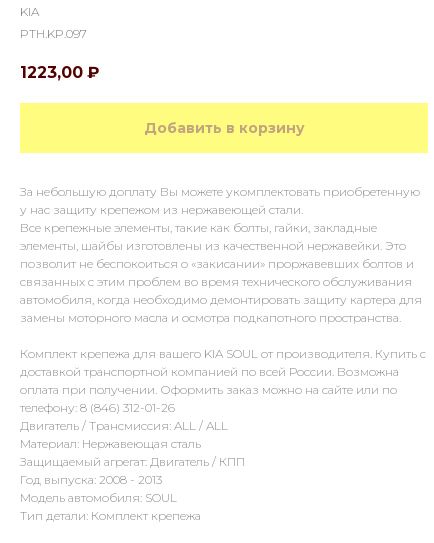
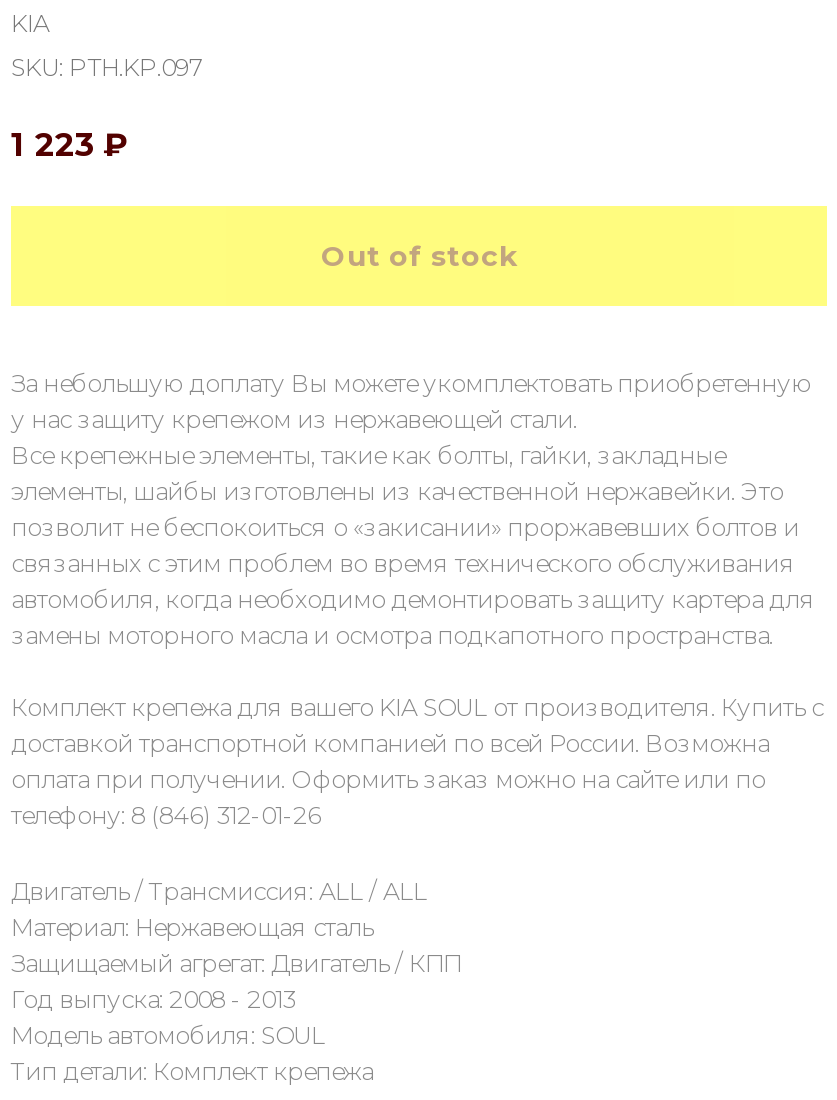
[20,26,87,41] PTH.KP.097 -> [11,52,203,82] SKU: PTH.KP.097
[20,63,99,82] 1223,00 ₽ -> [11,126,127,164] 1 223 ₽
[143,119,304,137] Добавить в корзину -> [321,238,517,274] Out of stock

